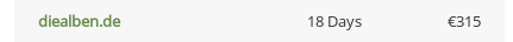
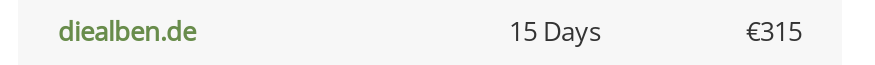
[306,10,361,32] 18 Days -> [509,13,601,49] 15 Days

